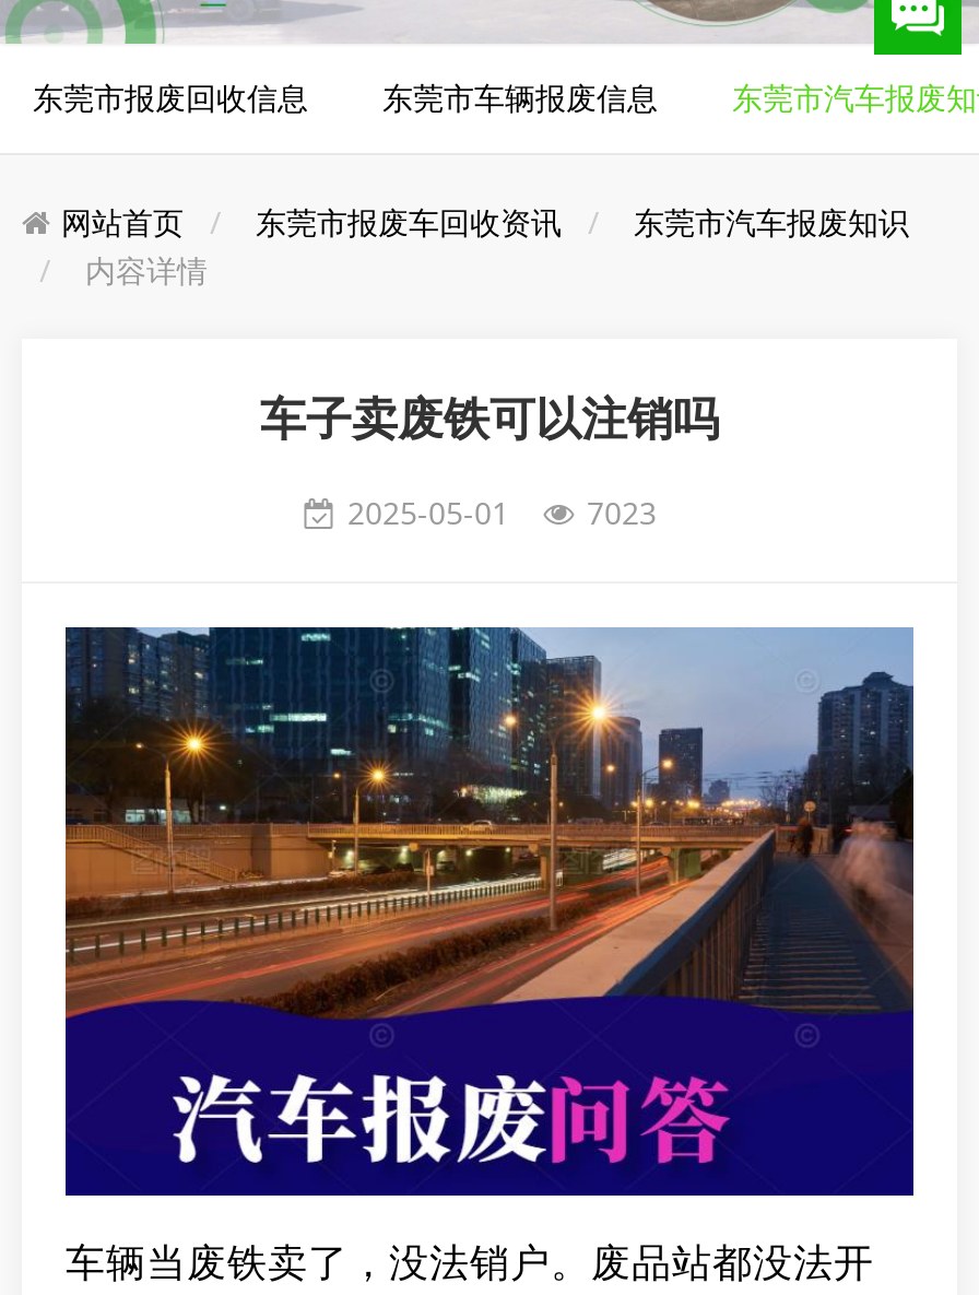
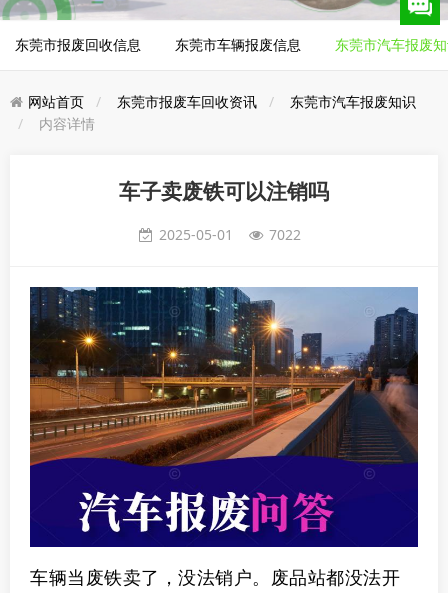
[347,492,657,533] 2025-05-01 7023 -> [159,225,300,244] 2025-05-01 7022

